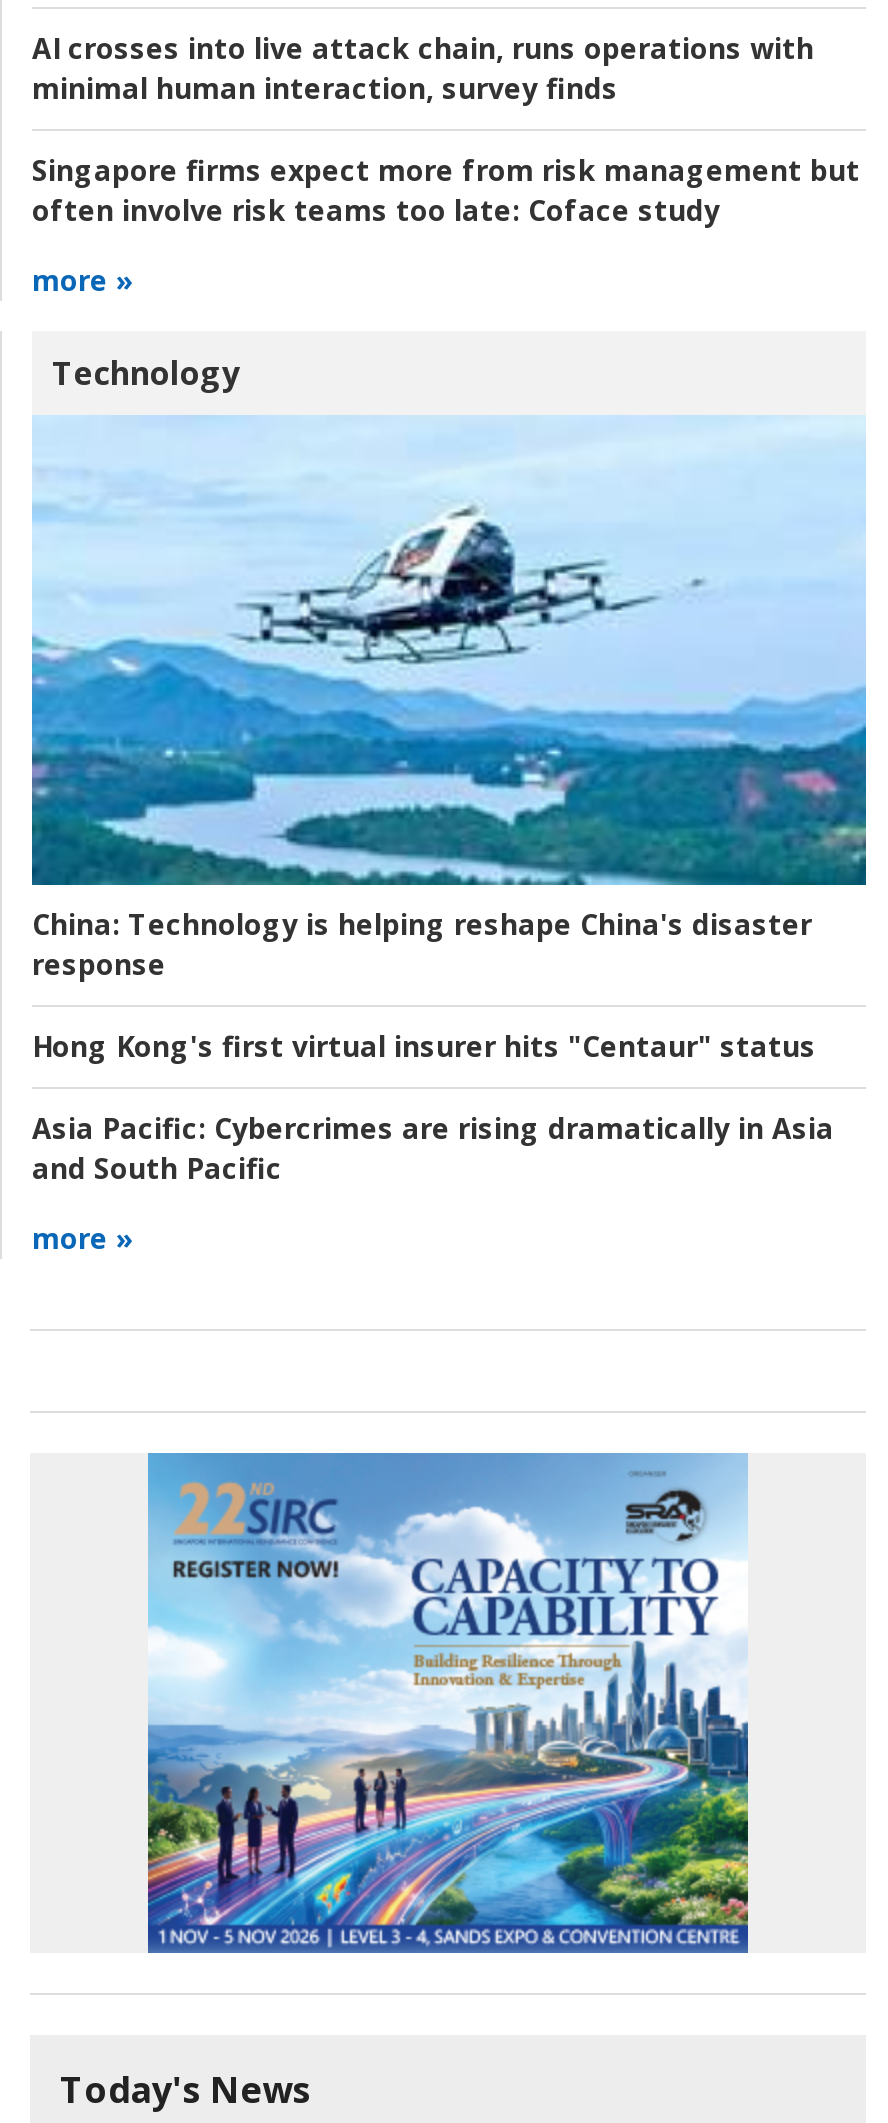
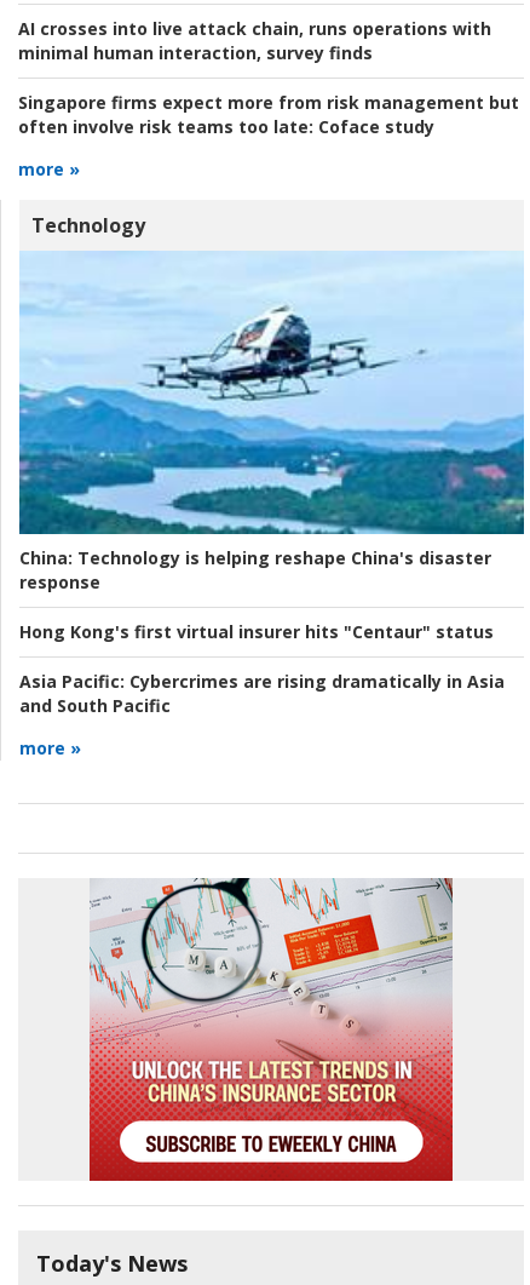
[146,1452,750,1954] [image] -> [88,877,454,1182] [image]

